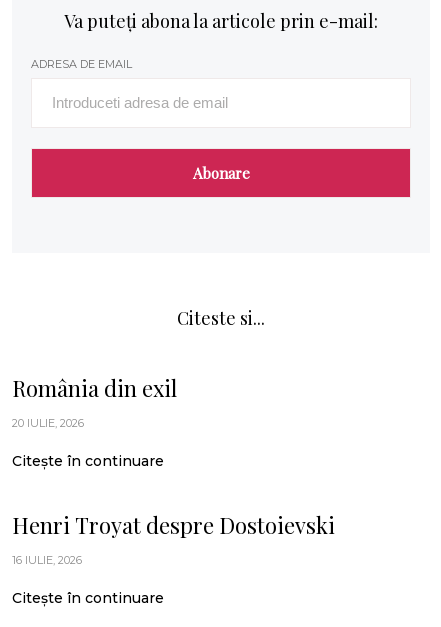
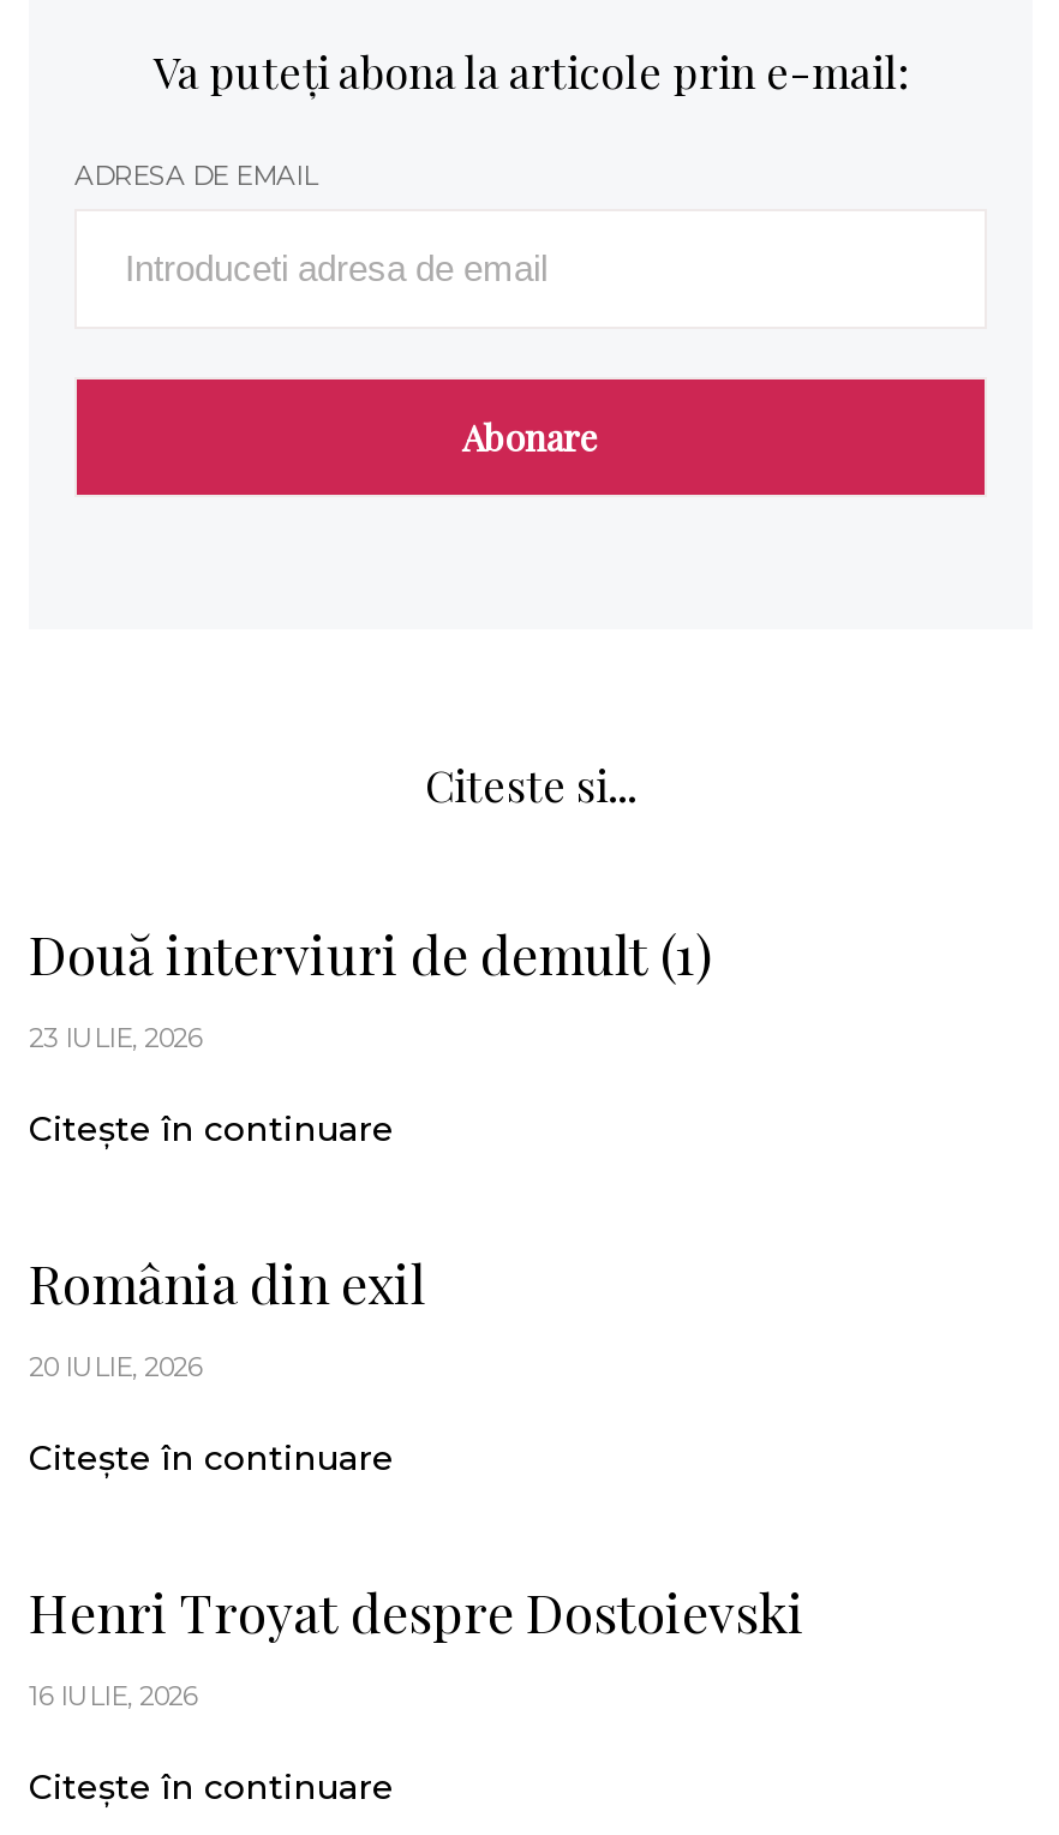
none -> [29,918,713,1151] Două interviuri de demult (1) | 23 IULIE, 2026 | Citește în continuare

